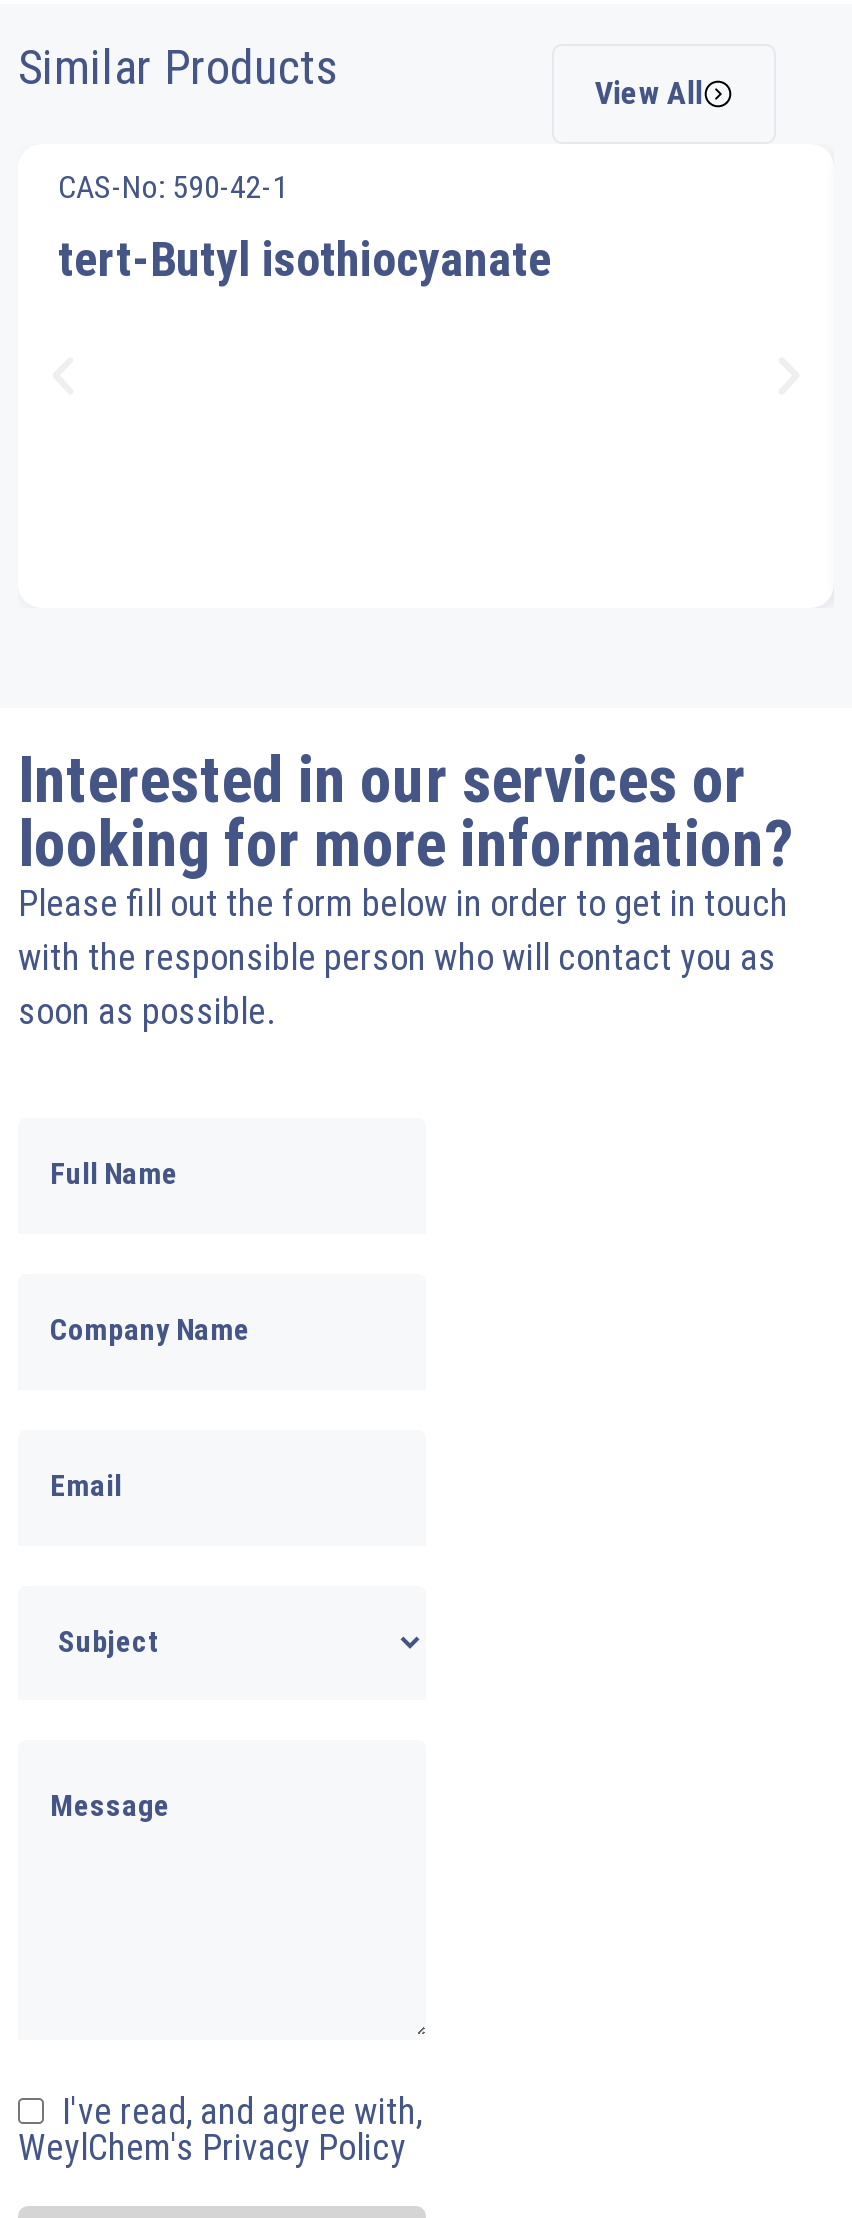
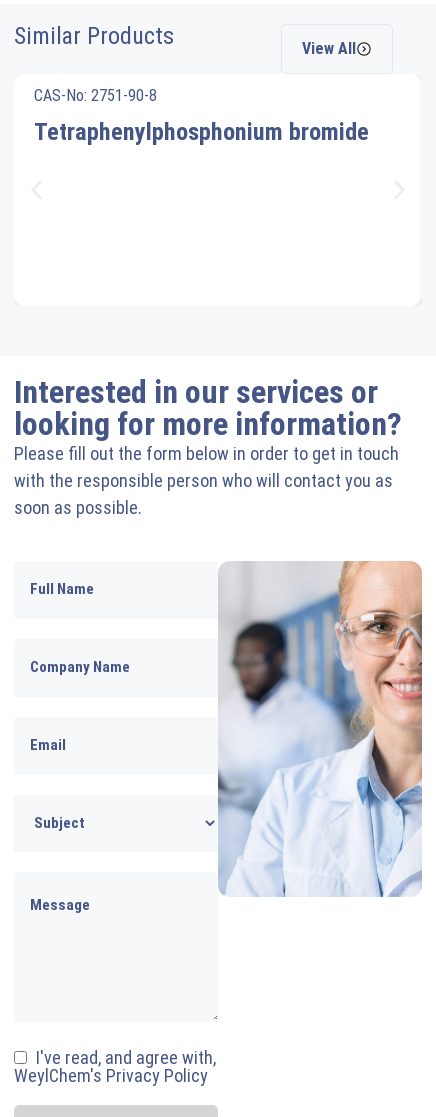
[58,168,288,206] CAS-No: 590-42-1 -> [34,86,157,105] CAS-No: 2751-90-8
[58,232,552,288] tert-Butyl isothiocyanate -> [34,118,369,146] Tetraphenylphosphonium bromide
none -> [217,560,423,898] [image]

